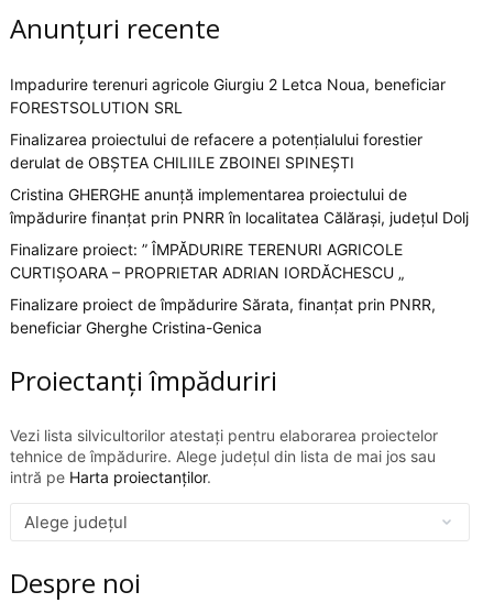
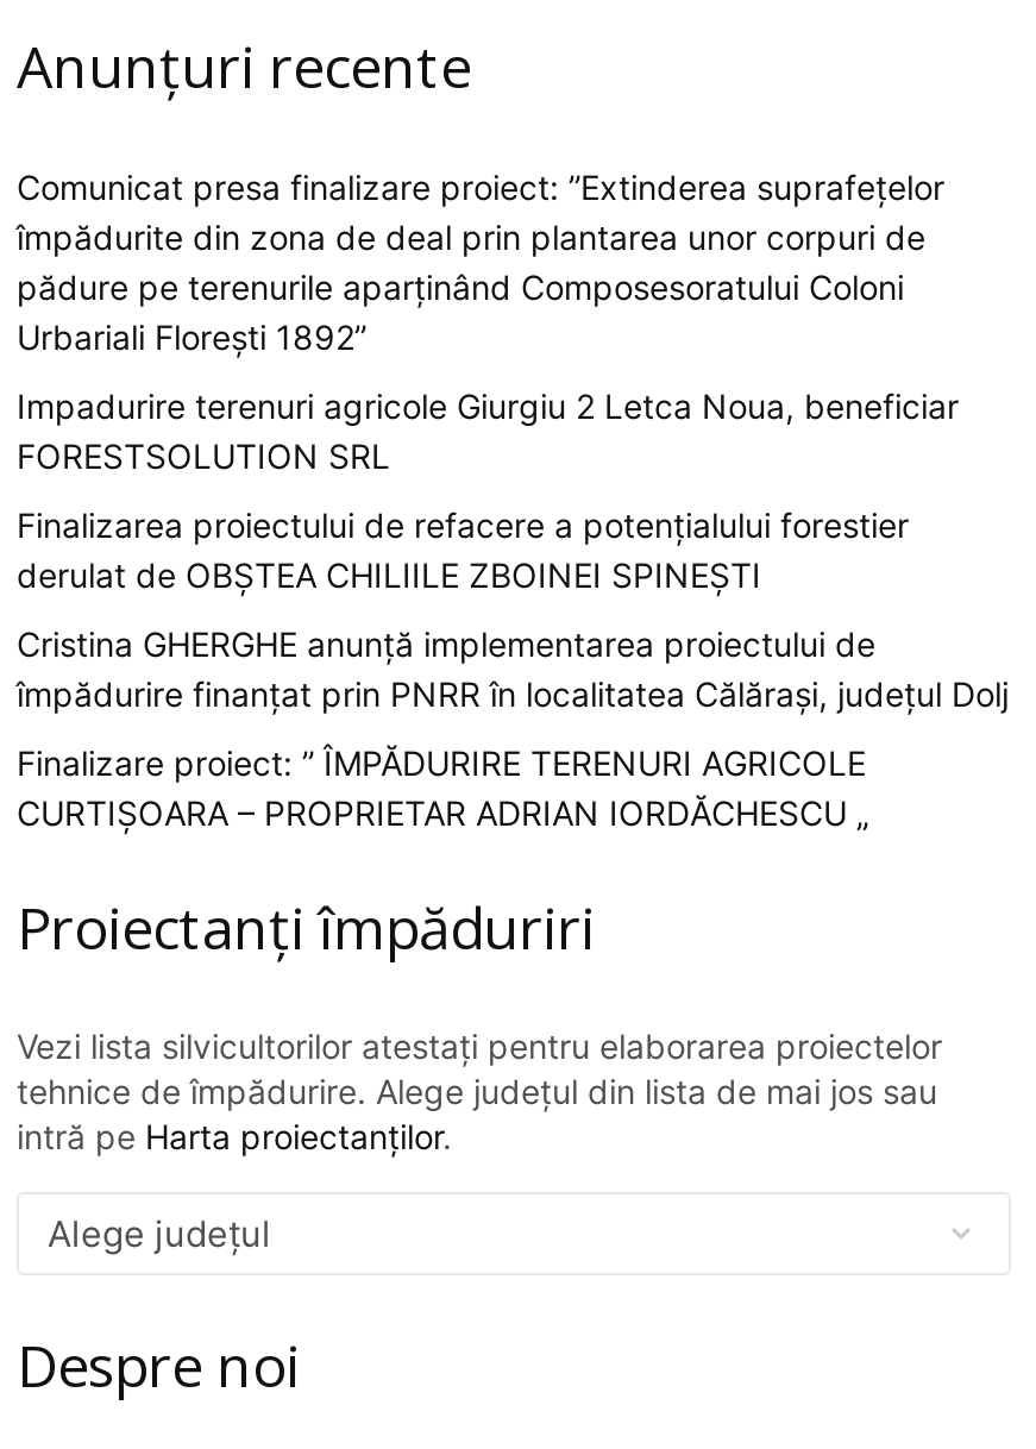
none -> [17,167,944,357] Comunicat presa finalizare proiect: ”Extinderea suprafețelor | împădurite din zona de deal prin plantarea unor corpuri de | pădure pe terenurile aparținând Composesoratului Coloni | Urbariali Florești 1892”
moved [10,75,469,282] -> [17,386,1009,833]: Impadurire terenuri agricole Giurgiu 2 Letca Noua, beneficiar | FORESTSOLUTION SRL | Finalizarea proiectului de refacere a potențialului forestier | derulat de OBȘTEA CHILIILE ZBOINEI SPINEȘTI | Cristina GHERGHE anunță implementarea proiectului de | împădurire finanțat prin PNRR în localitatea Călărași, județul Dolj | Finalizare proiect: ” ÎMPĂDURIRE TERENURI AGRICOLE | CURTIȘOARA – PROPRIETAR ADRIAN IORDĂCHESCU „
[10,295,436,337] Finalizare proiect de împădurire Sărata, finanţat prin PNRR, | beneficiar Gherghe Cristina-Genica -> none

